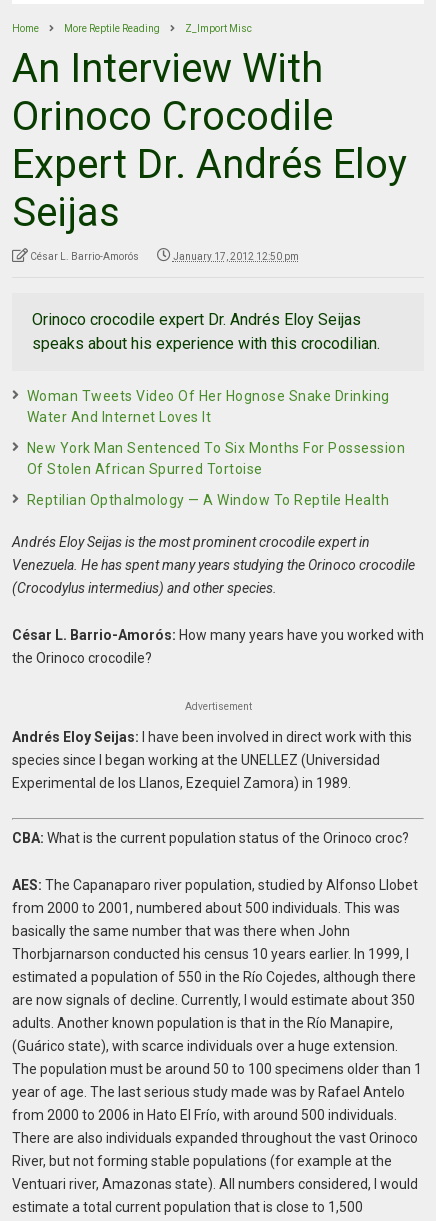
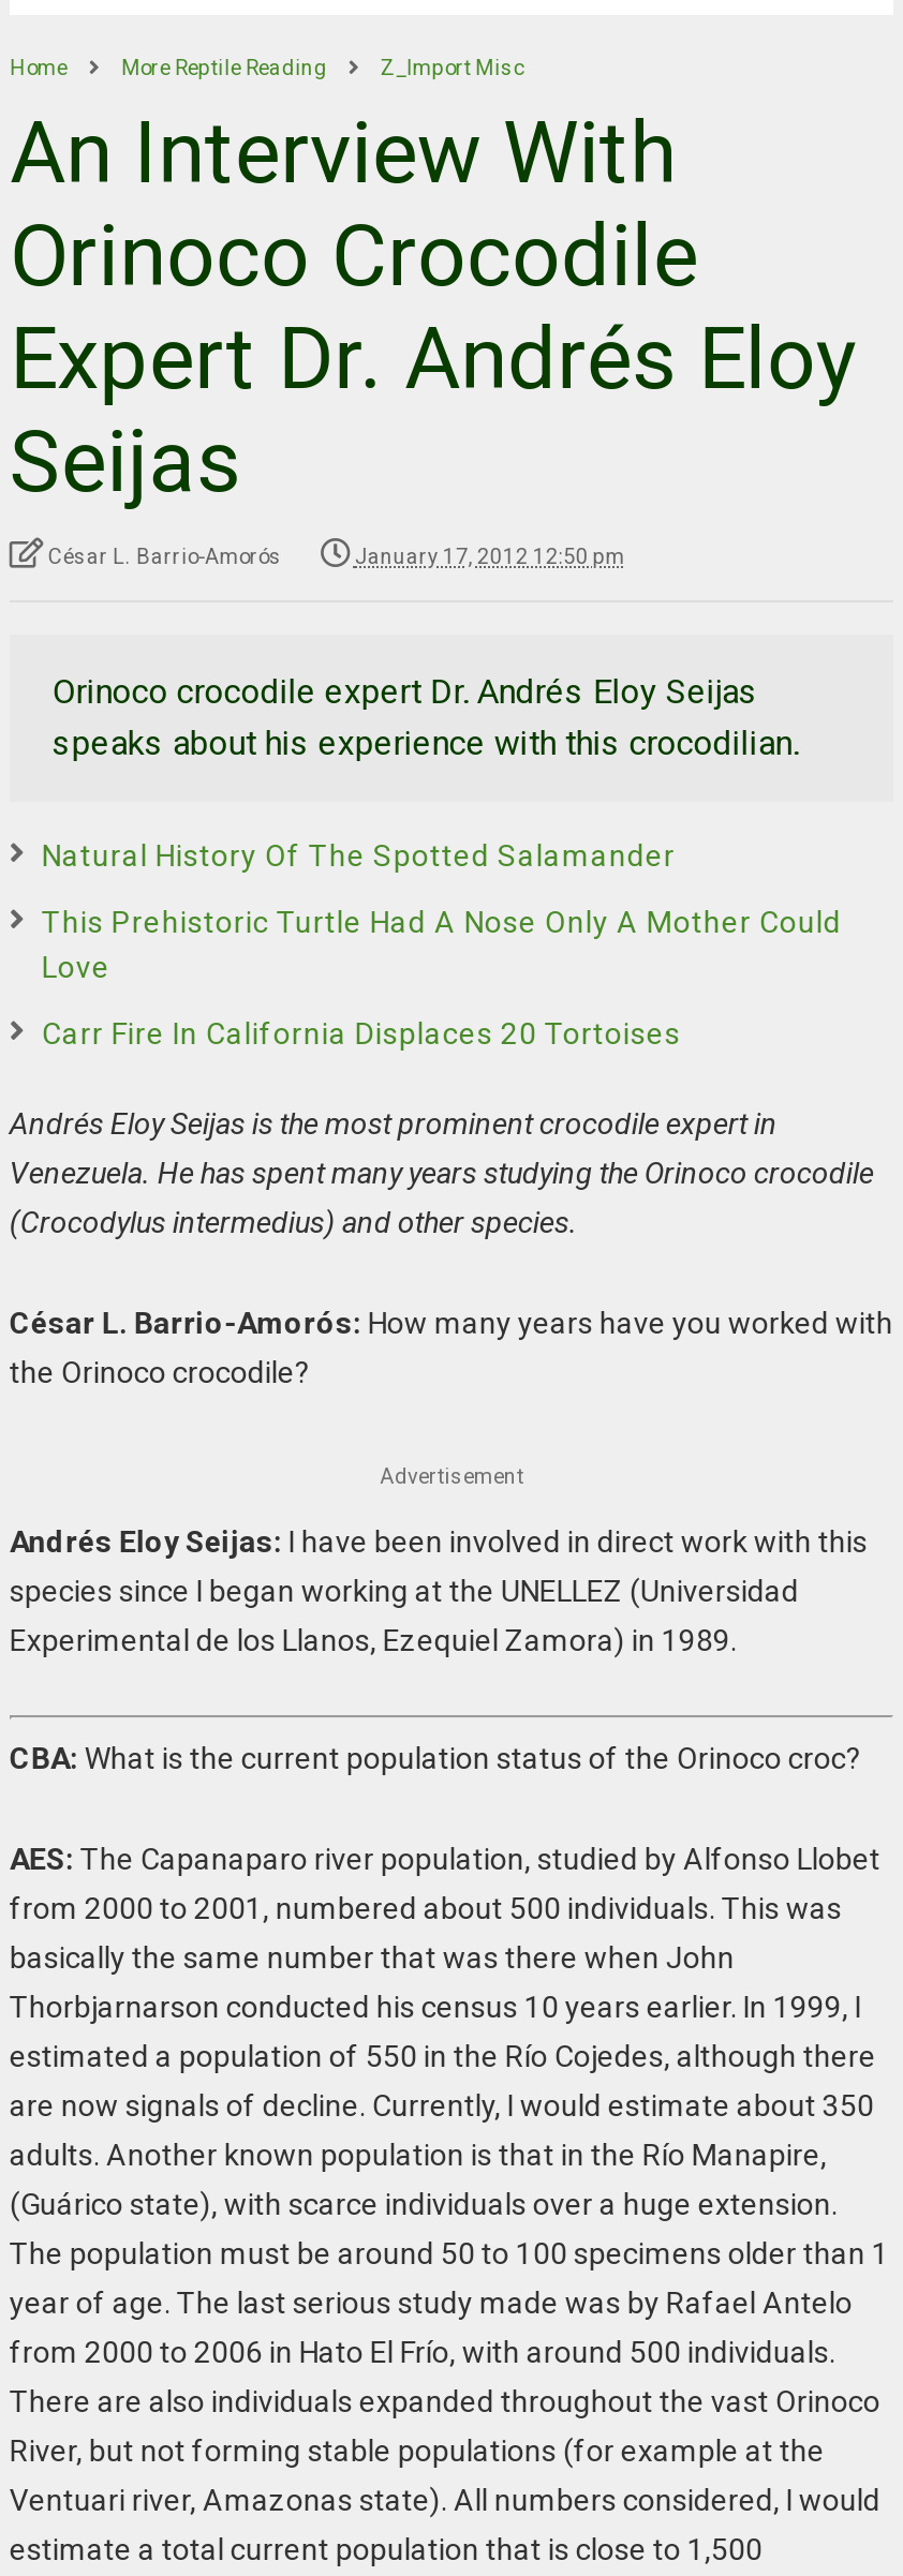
[27,388,390,425] Woman Tweets Video Of Her Hognose Snake Drinking | Water And Internet Loves It -> [42,838,675,873] Natural History Of The Spotted Salamander
[27,440,405,477] New York Man Sentenced To Six Months For Possession | Of Stolen African Spurred Tortoise -> [42,905,842,984] This Prehistoric Turtle Had A Nose Only A Mother Could | Love
[27,492,389,508] Reptilian Opthalmology — A Window To Reptile Health -> [42,1016,681,1051] Carr Fire In California Displaces 20 Tortoises

